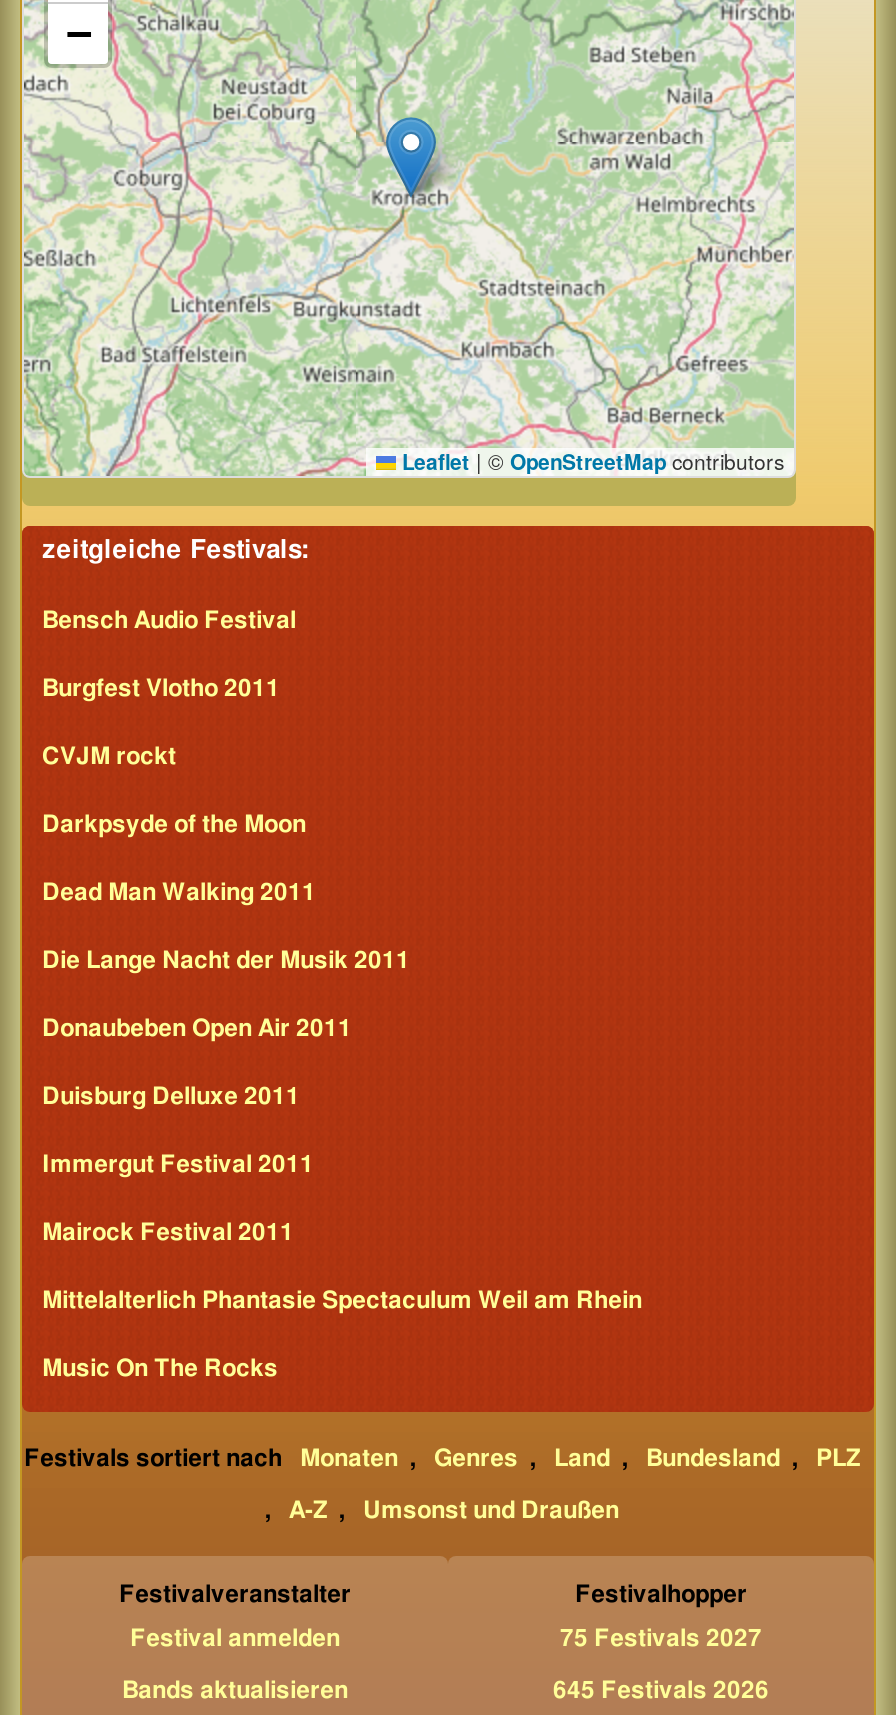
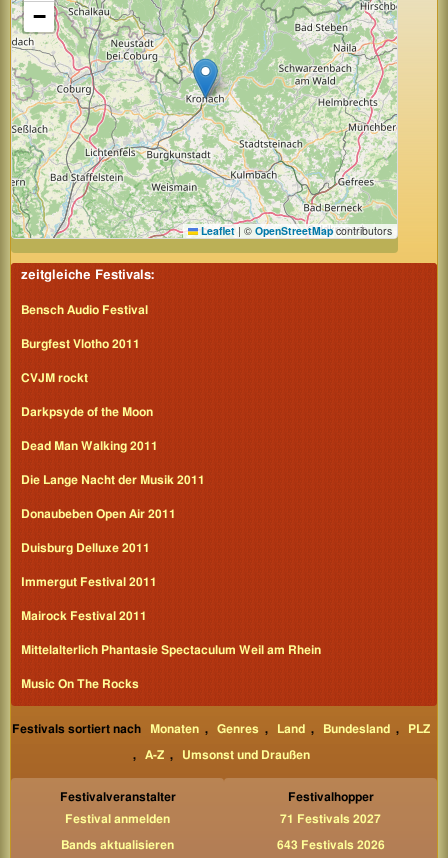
[560,1626,762,1650] 75 Festivals 2027 -> [280,813,381,825] 71 Festivals 2027
[553,1678,769,1702] 645 Festivals 2026 -> [276,839,384,851] 643 Festivals 2026

